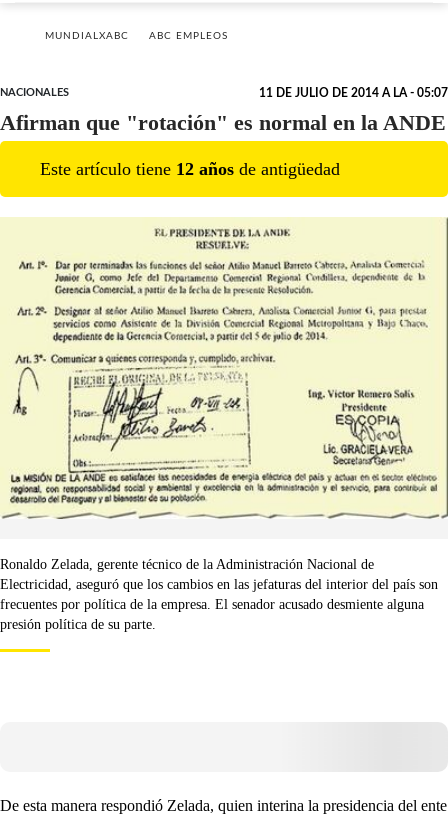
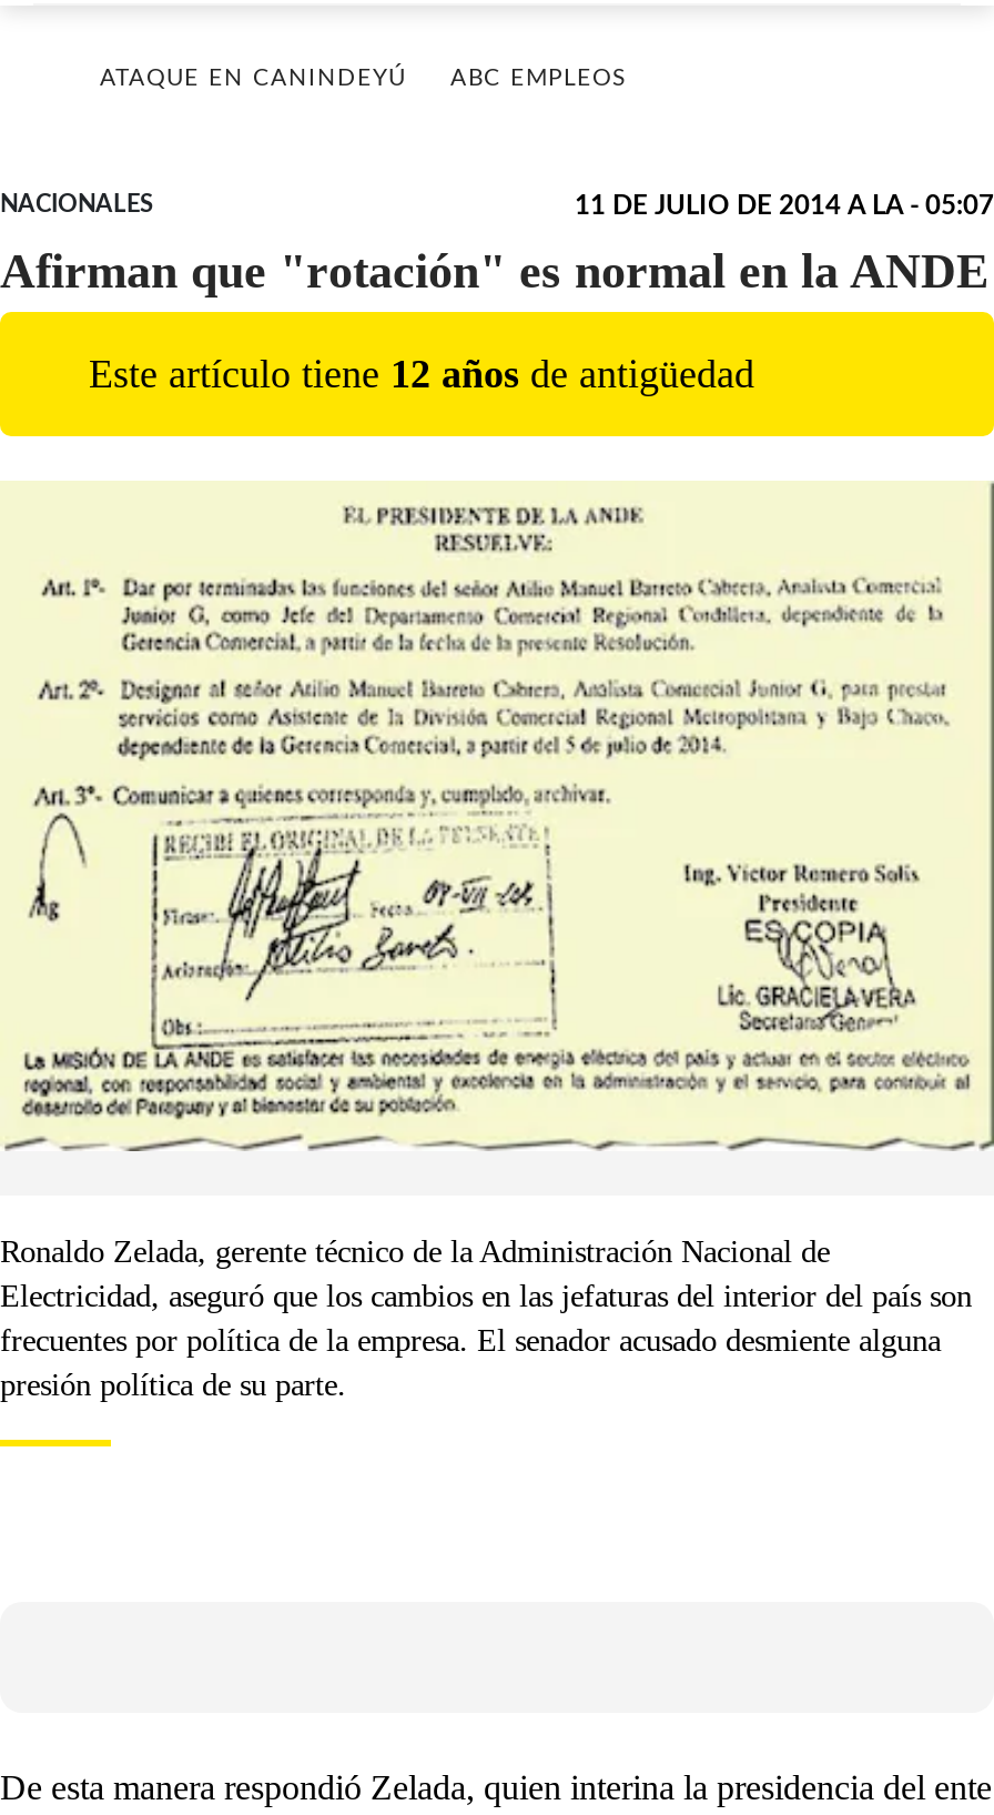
[45,31,129,41] MUNDIALXABC -> [100,68,406,90] ATAQUE EN CANINDEYÚ

